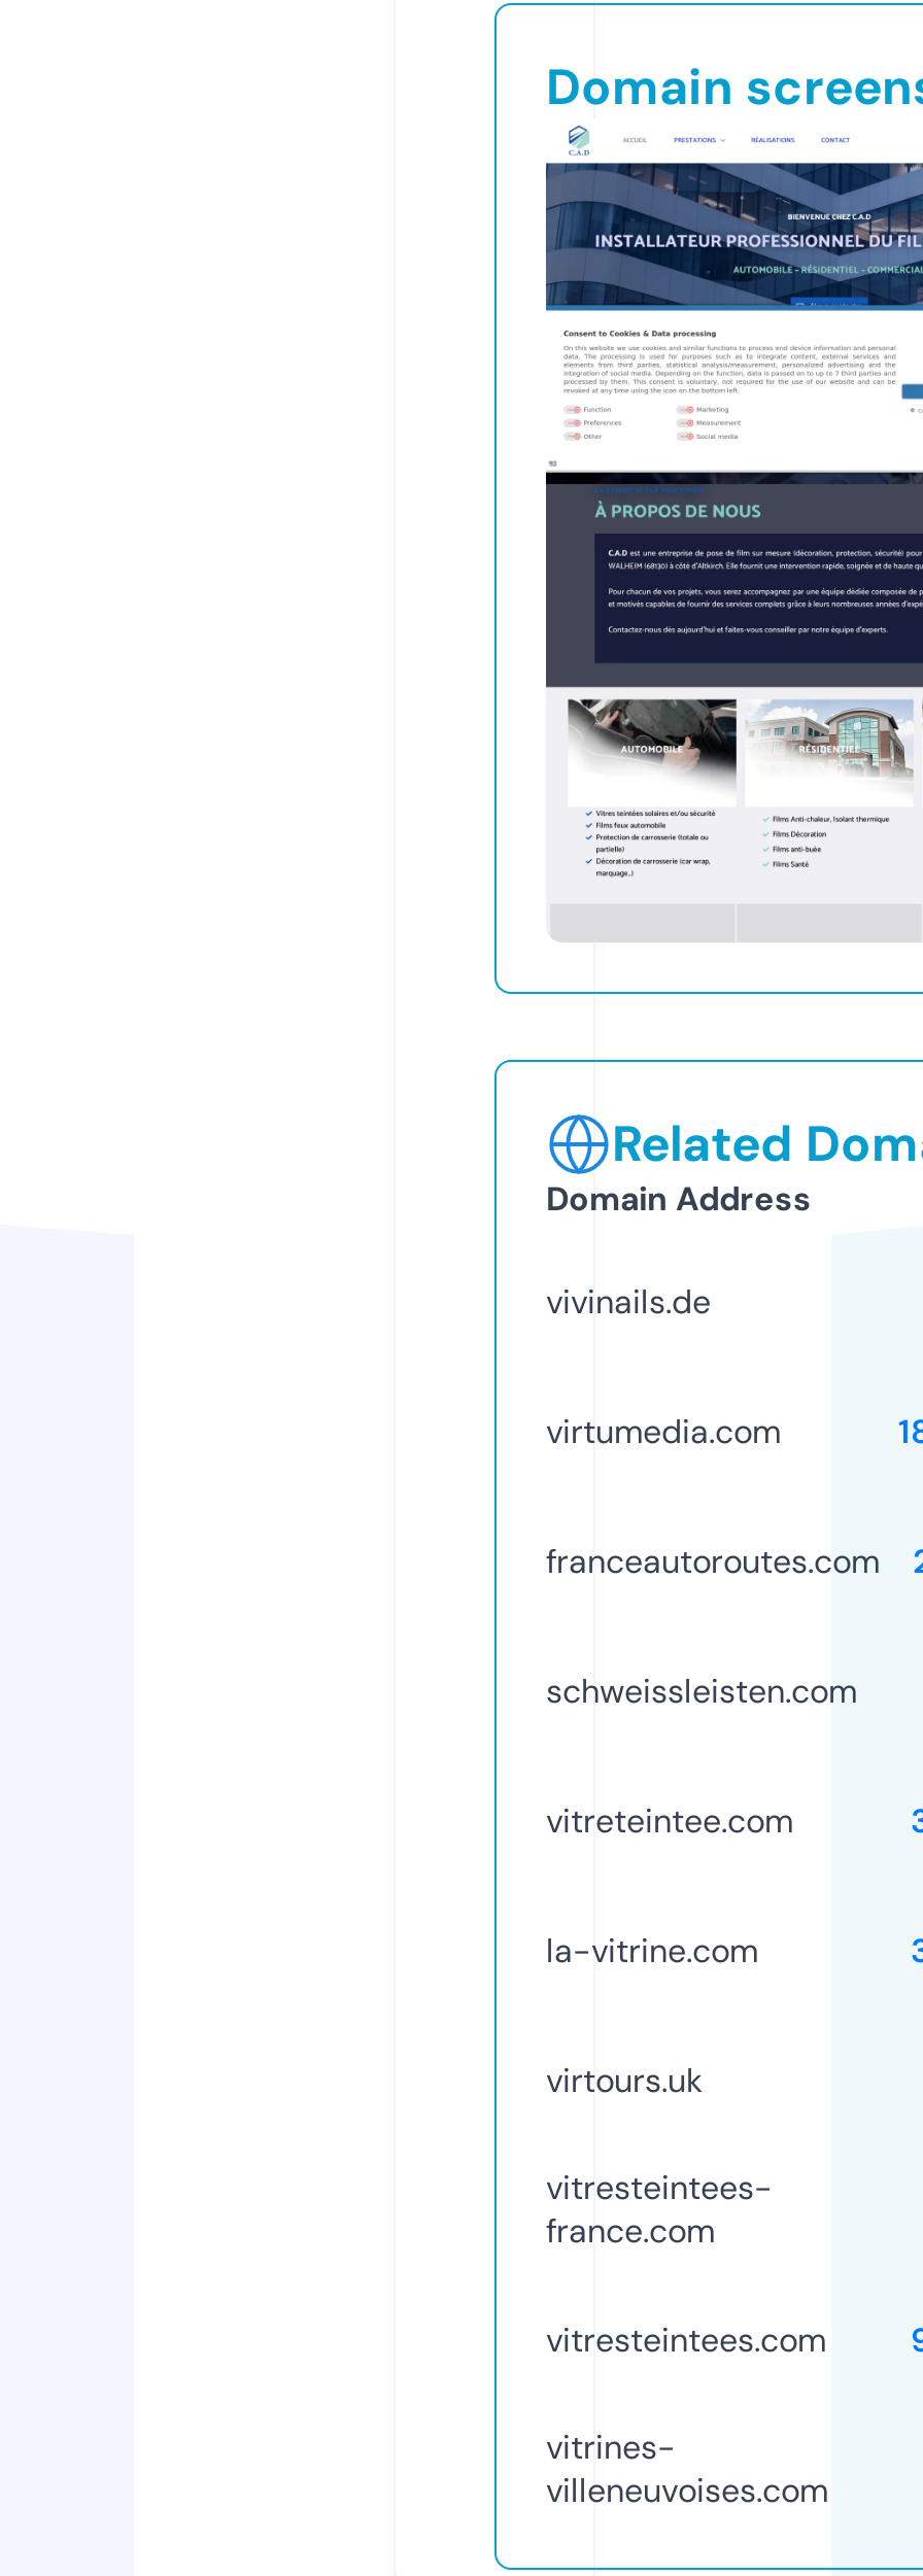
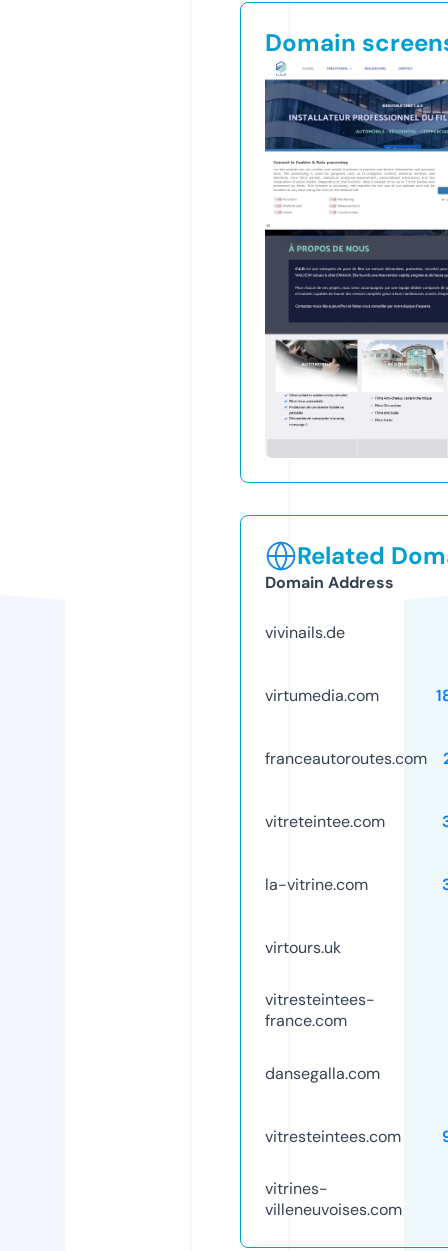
[546,1669,857,1712] schweissleisten.com -> none
moved [546,1799,793,2253] -> [265,811,385,1031]: vitreteintee.com | la-vitrine.com | virtours.uk | vitresteintees- | france.com
none -> [265,1063,380,1084] dansegalla.com

